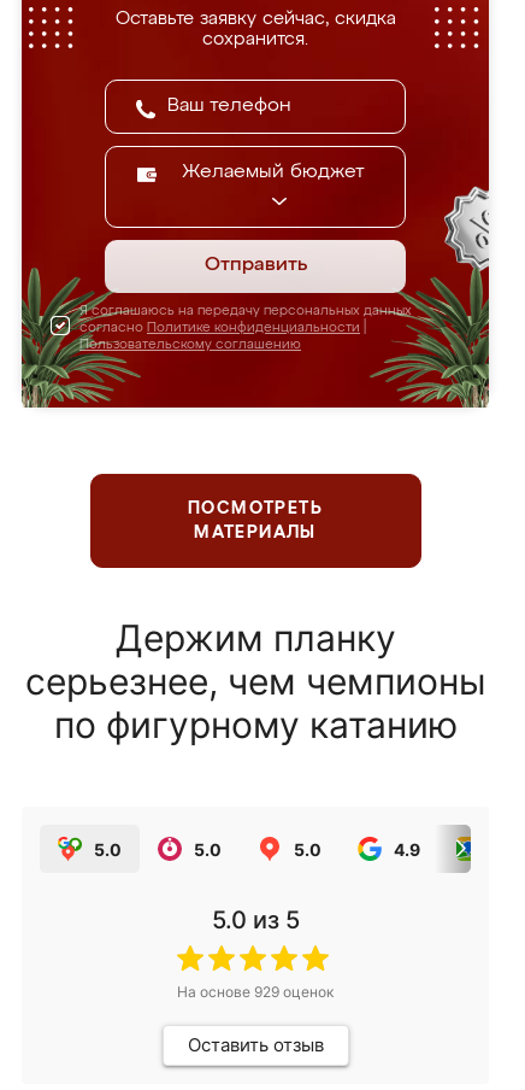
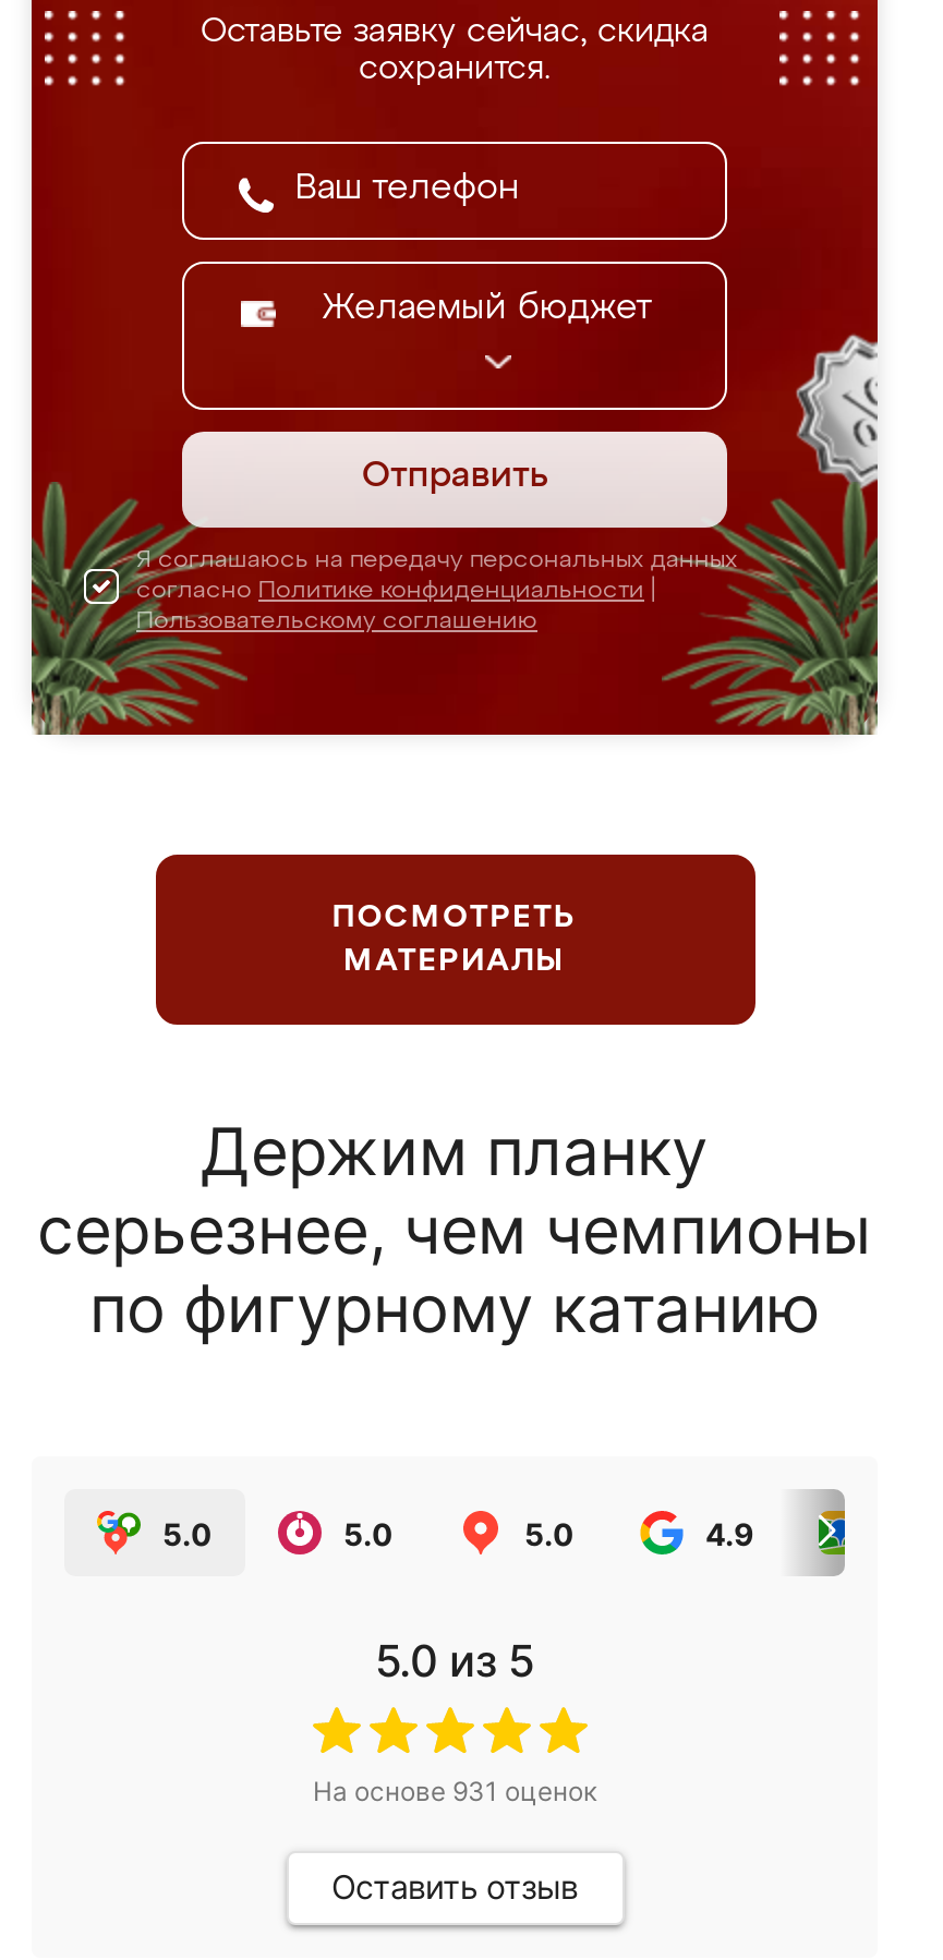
[177,983,334,1001] На основе 929 оценок -> [313,1775,596,1807] На основе 931 оценок

